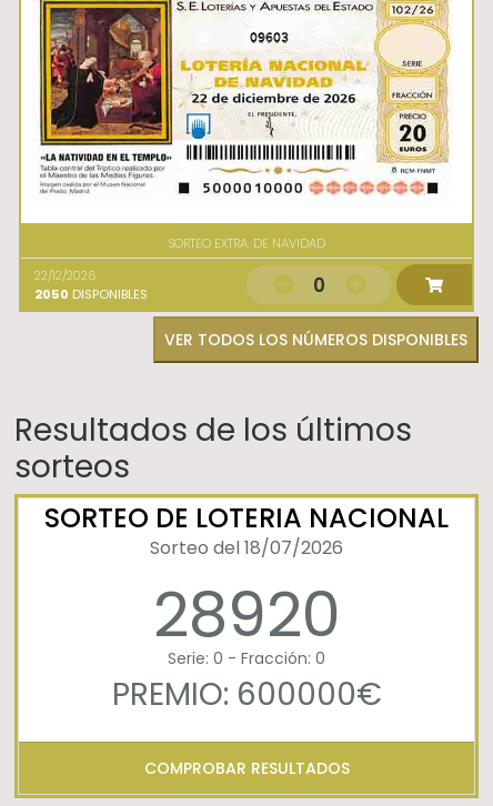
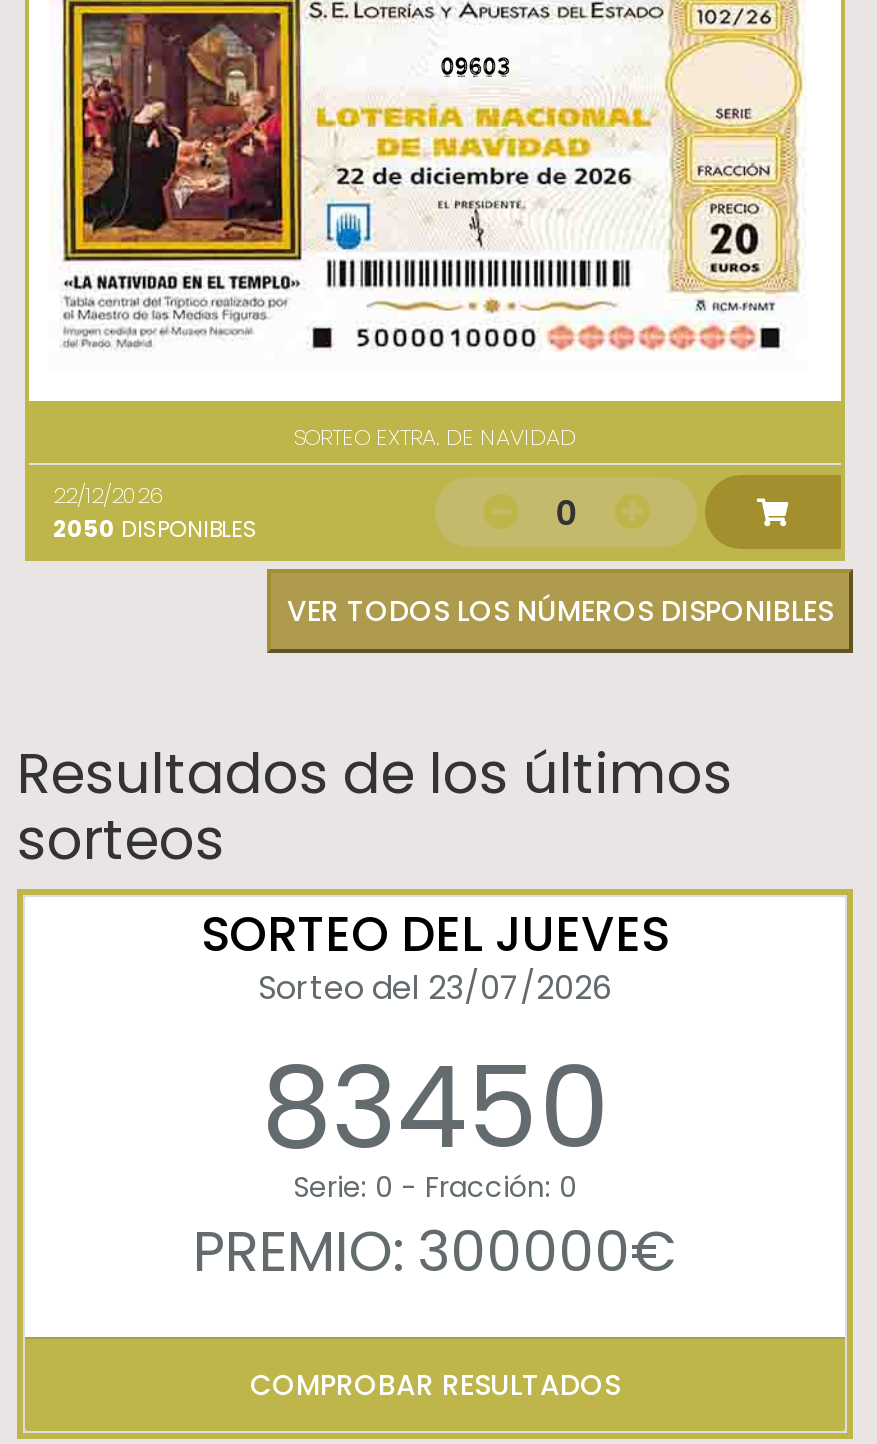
[44,500,449,659] SORTEO DE LOTERIA NACIONAL | Sorteo del 18/07/2026 | 28920 -> [201,901,669,1187] SORTEO DEL JUEVES | Sorteo del 23/07/2026 | 83450
[112,673,381,716] PREMIO: 600000€ -> [193,1213,677,1291] PREMIO: 300000€

